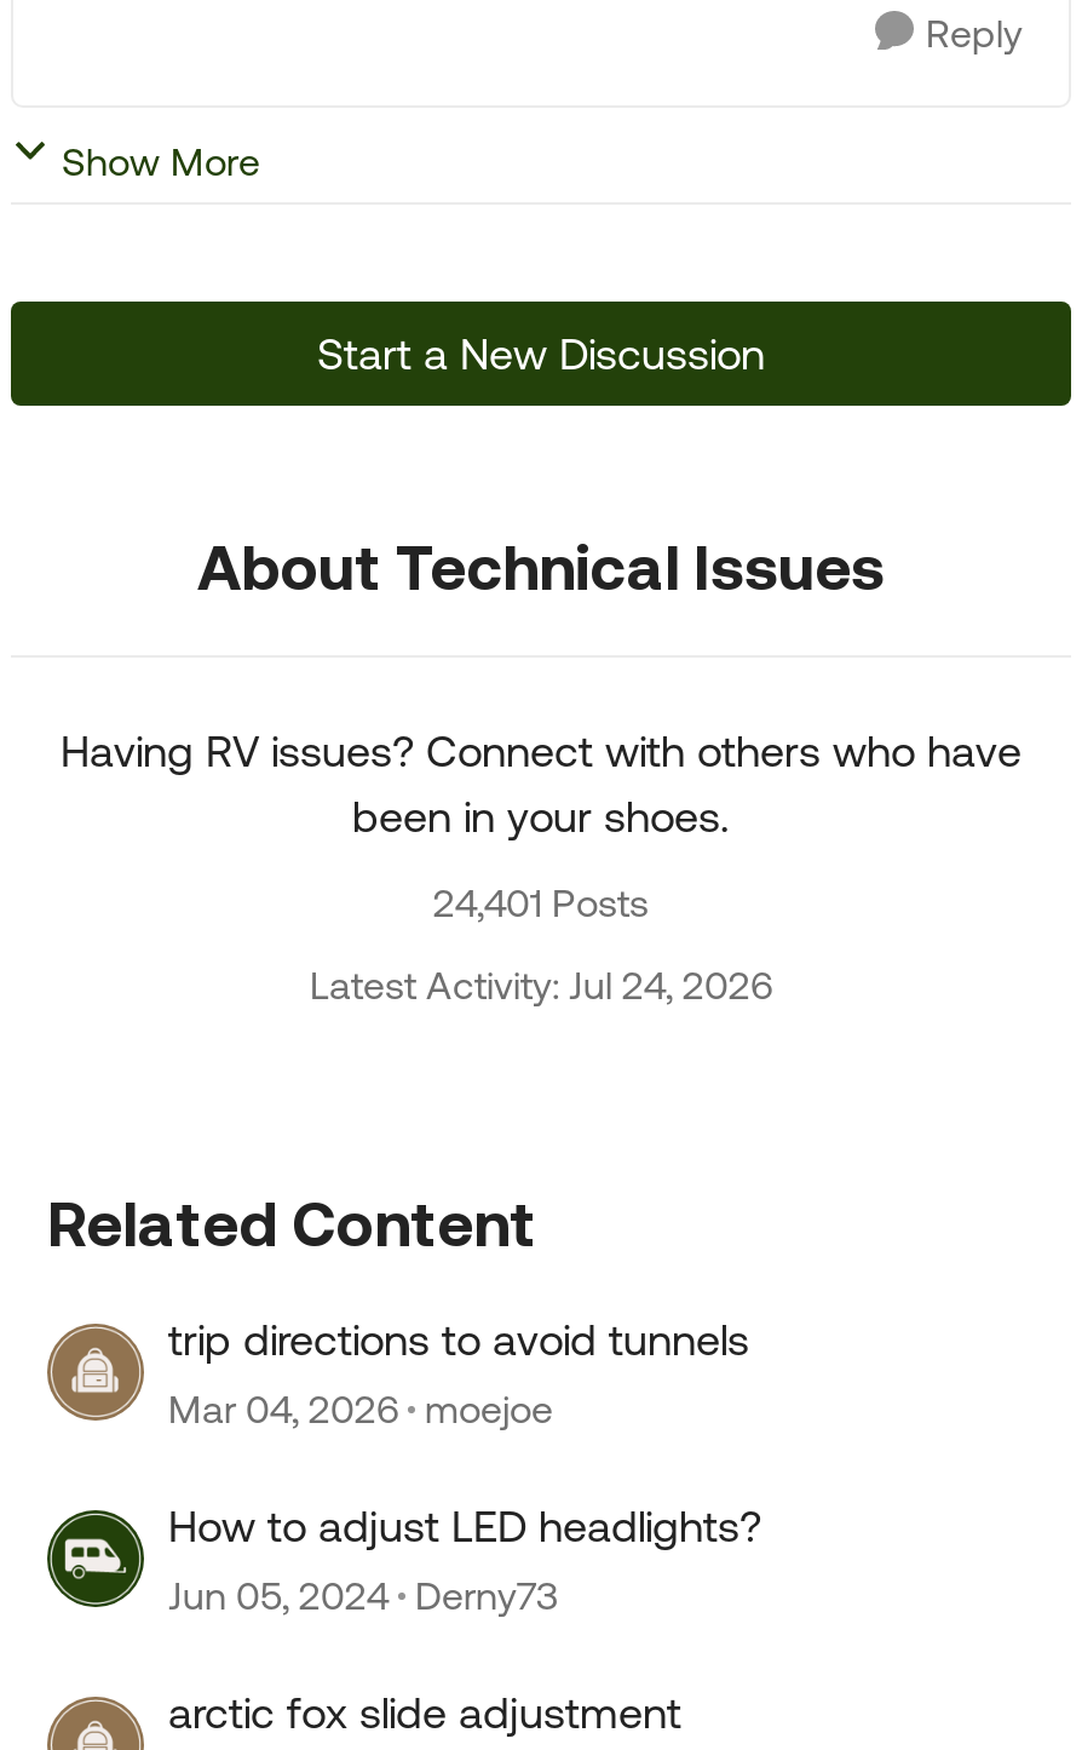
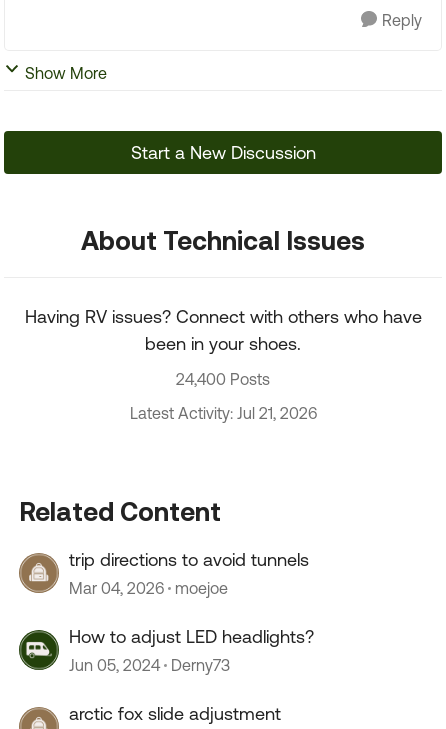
[433,880,649,924] 24,401 Posts -> [176,370,270,388] 24,400 Posts
[310,963,772,1006] Latest Activity: Jul 24, 2026 -> [129,404,316,422] Latest Activity: Jul 21, 2026

